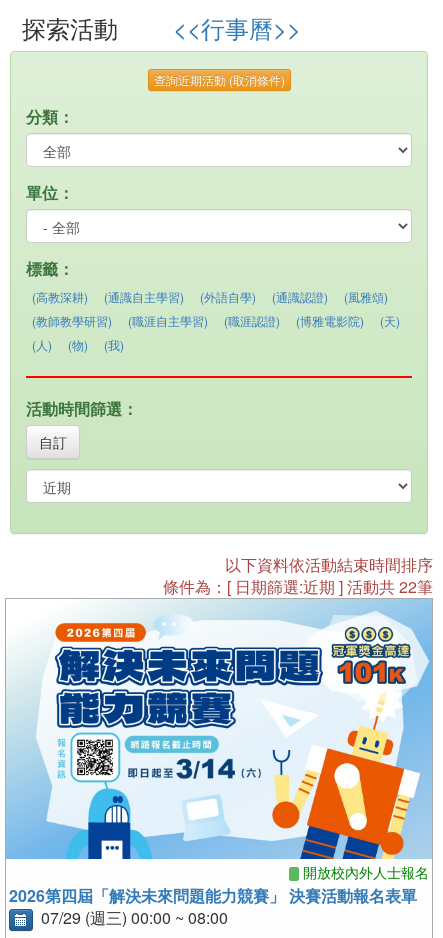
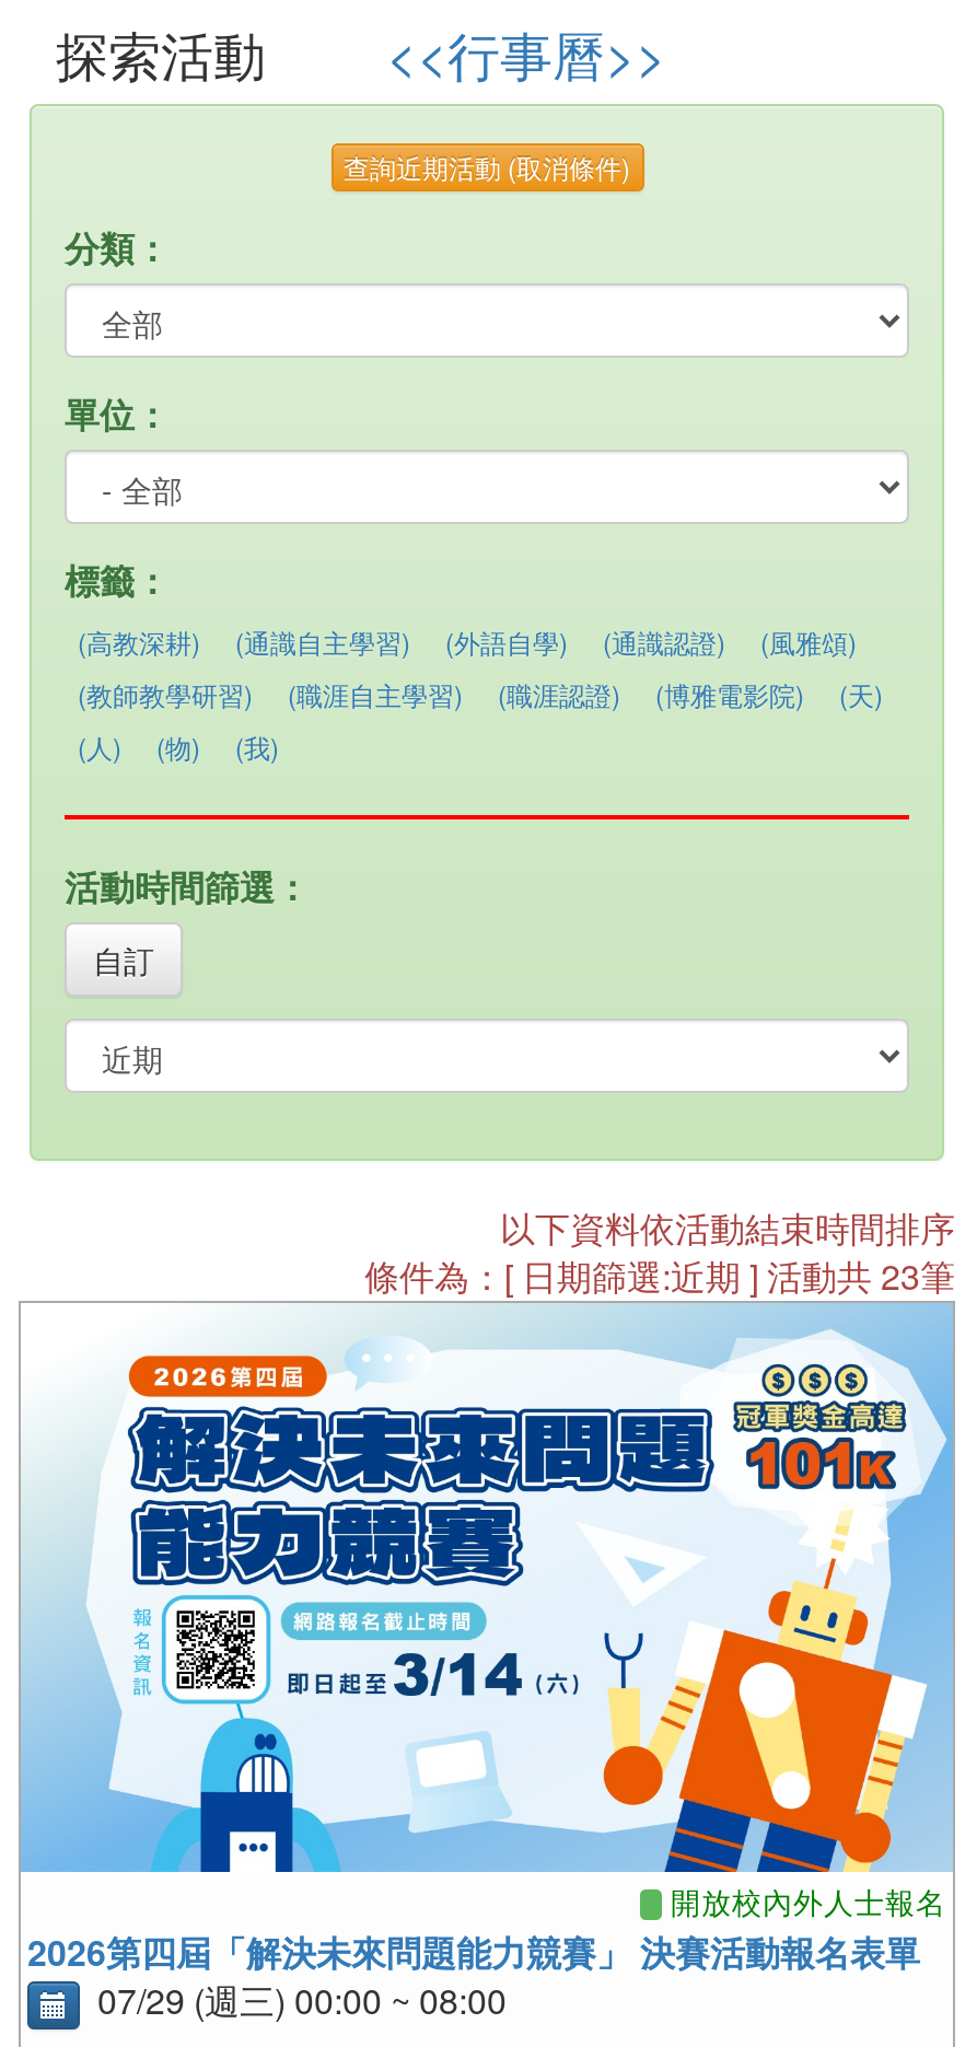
[163,575,433,598] 條件為：[ 日期篩選:近期 ] 活動共 22筆 -> [364,1251,955,1301] 條件為：[ 日期篩選:近期 ] 活動共 23筆

